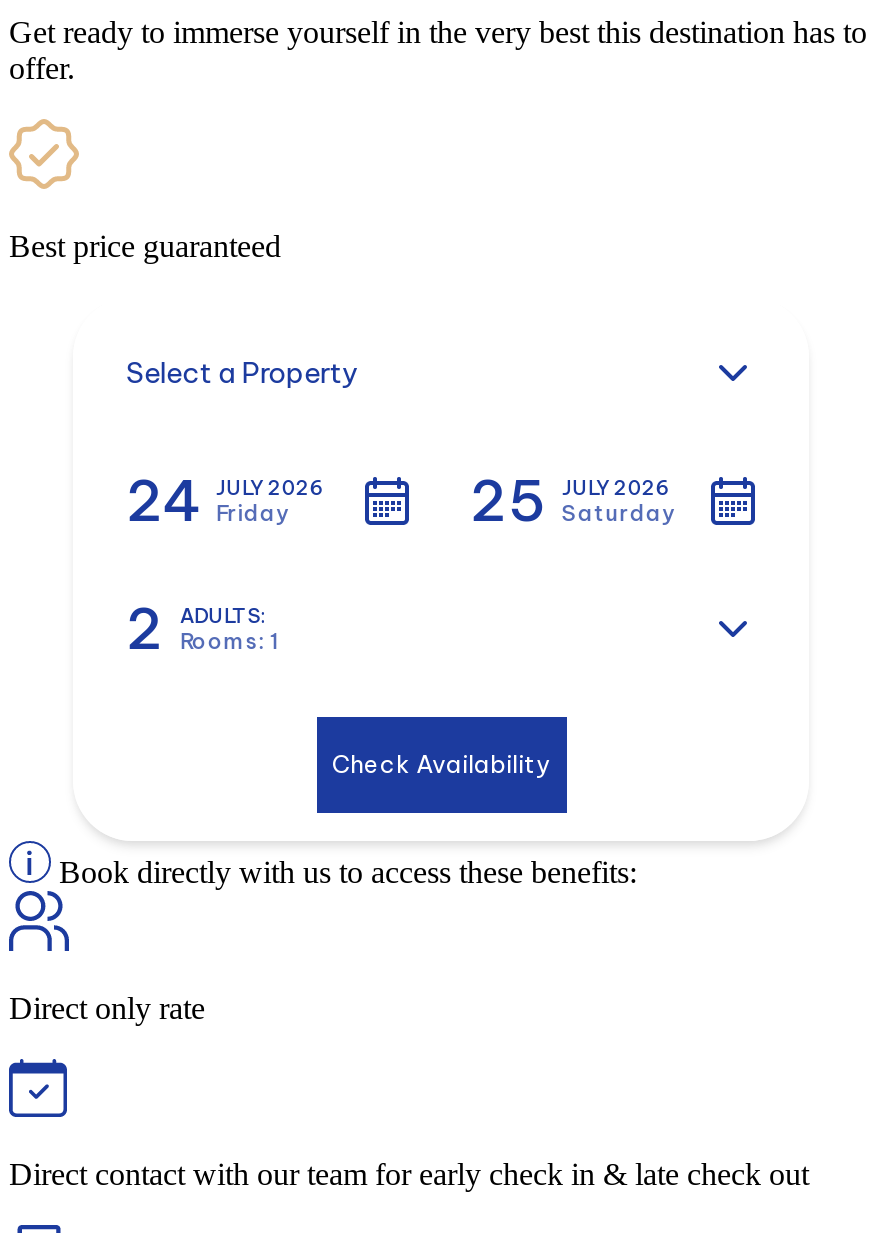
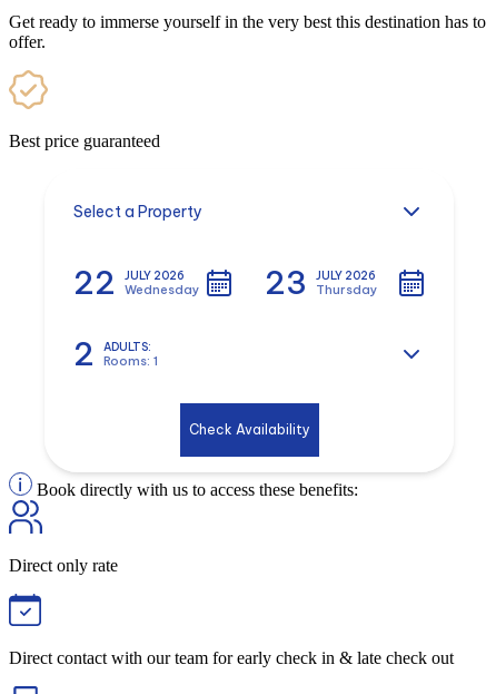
[126,464,200,534] 24 -> [74,262,116,301] 22
[216,464,546,534] Friday | 25 -> [125,262,307,301] Wednesday | 23
[562,498,674,526] Saturday -> [316,281,377,297] Thursday

